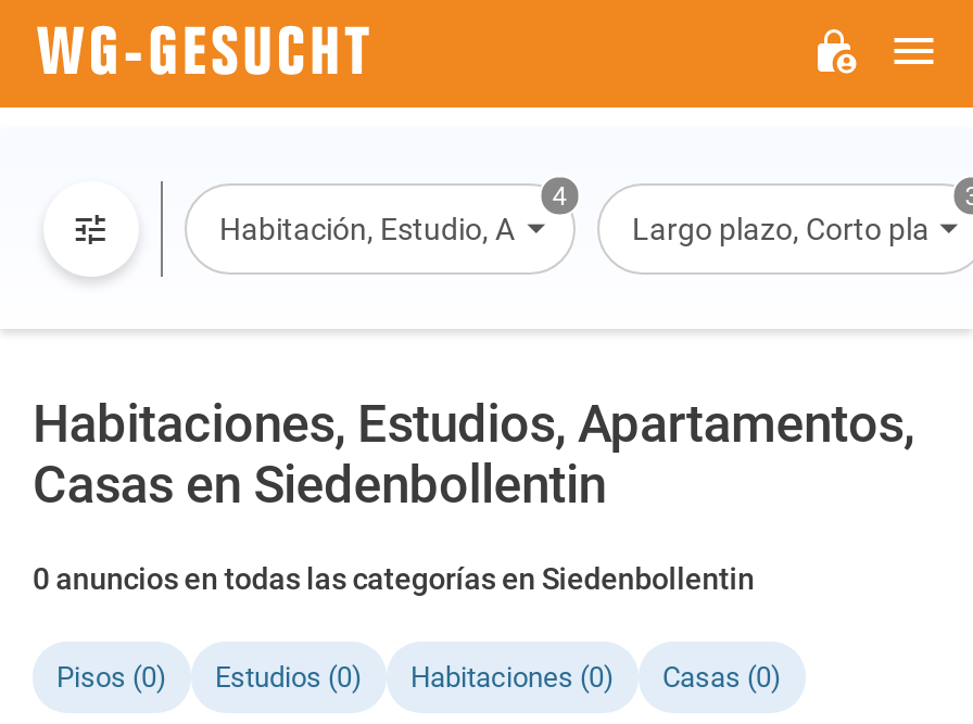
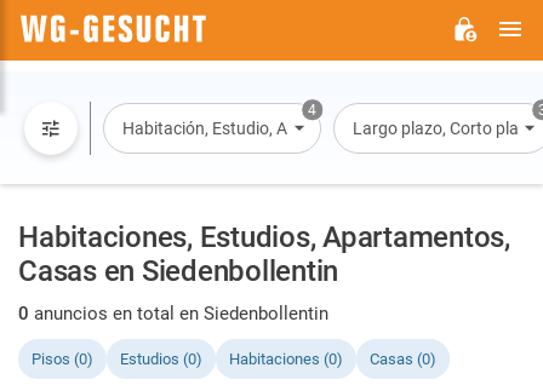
[33,561,755,596] 0 anuncios en todas las categorías en Siedenbollentin -> [18,303,328,324] 0 anuncios en total en Siedenbollentin

